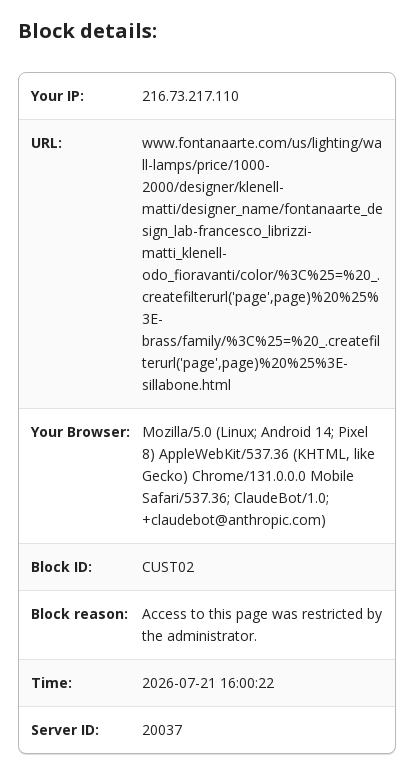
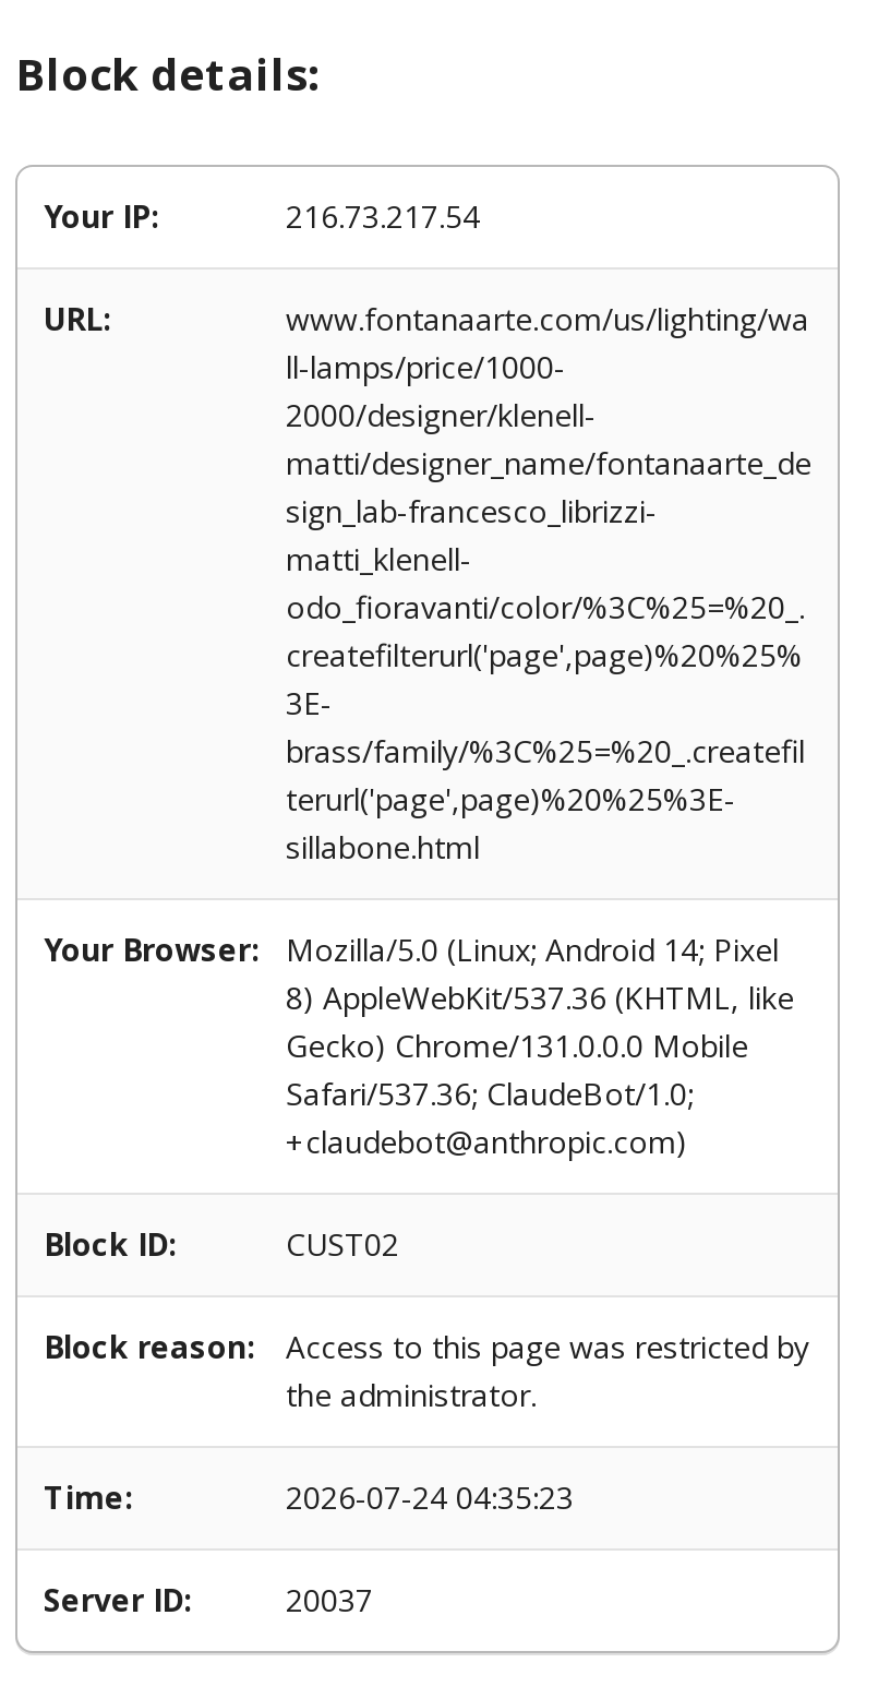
[142,86,239,105] 216.73.217.110 -> [286,195,480,237] 216.73.217.54
[142,673,274,692] 2026-07-21 16:00:22 -> [286,1476,574,1518] 2026-07-24 04:35:23

